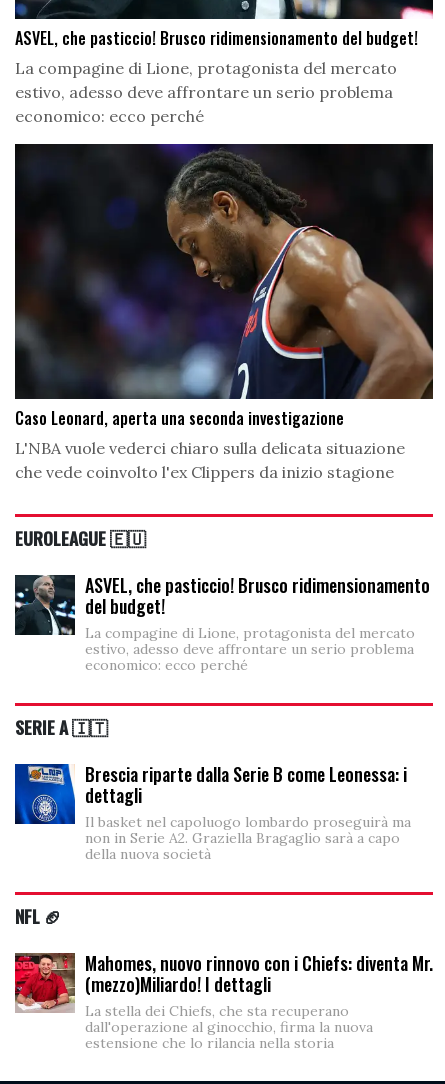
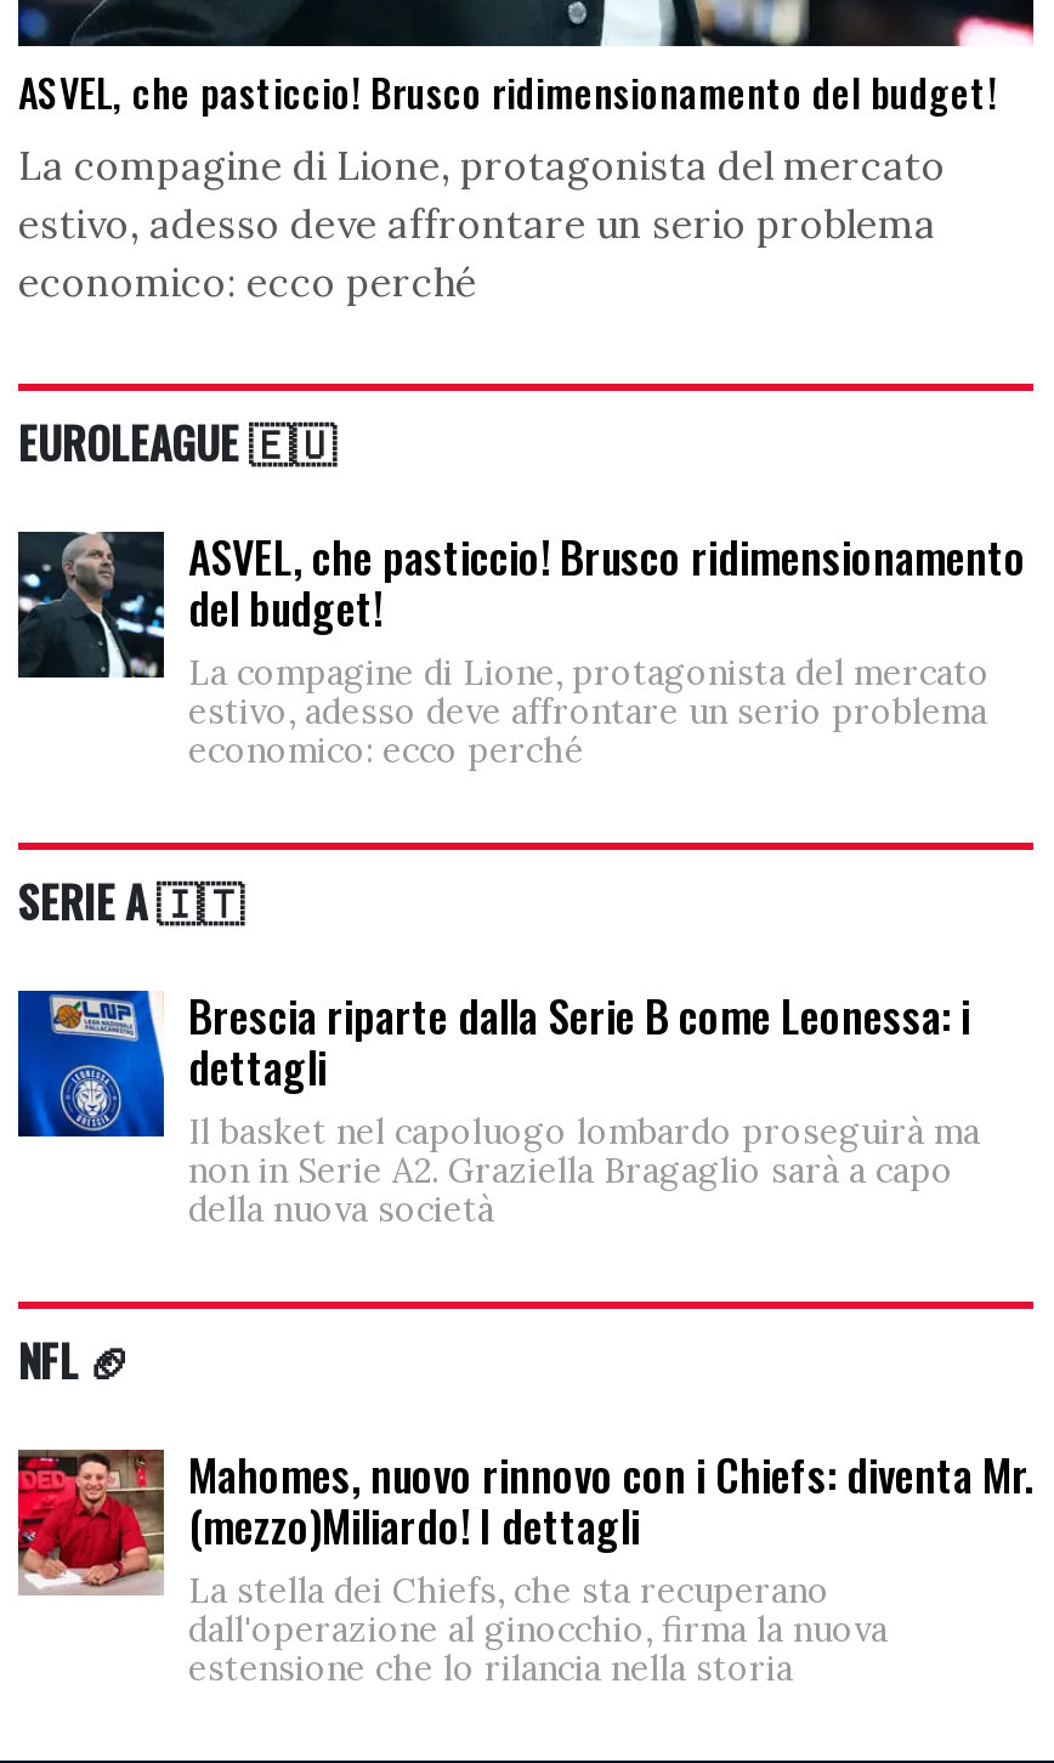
[14,143,434,482] [image] | Caso Leonard, aperta una seconda investigazione | L'NBA vuole vederci chiaro sulla delicata situazione | che vede coinvolto l'ex Clippers da inizio stagione -> none

